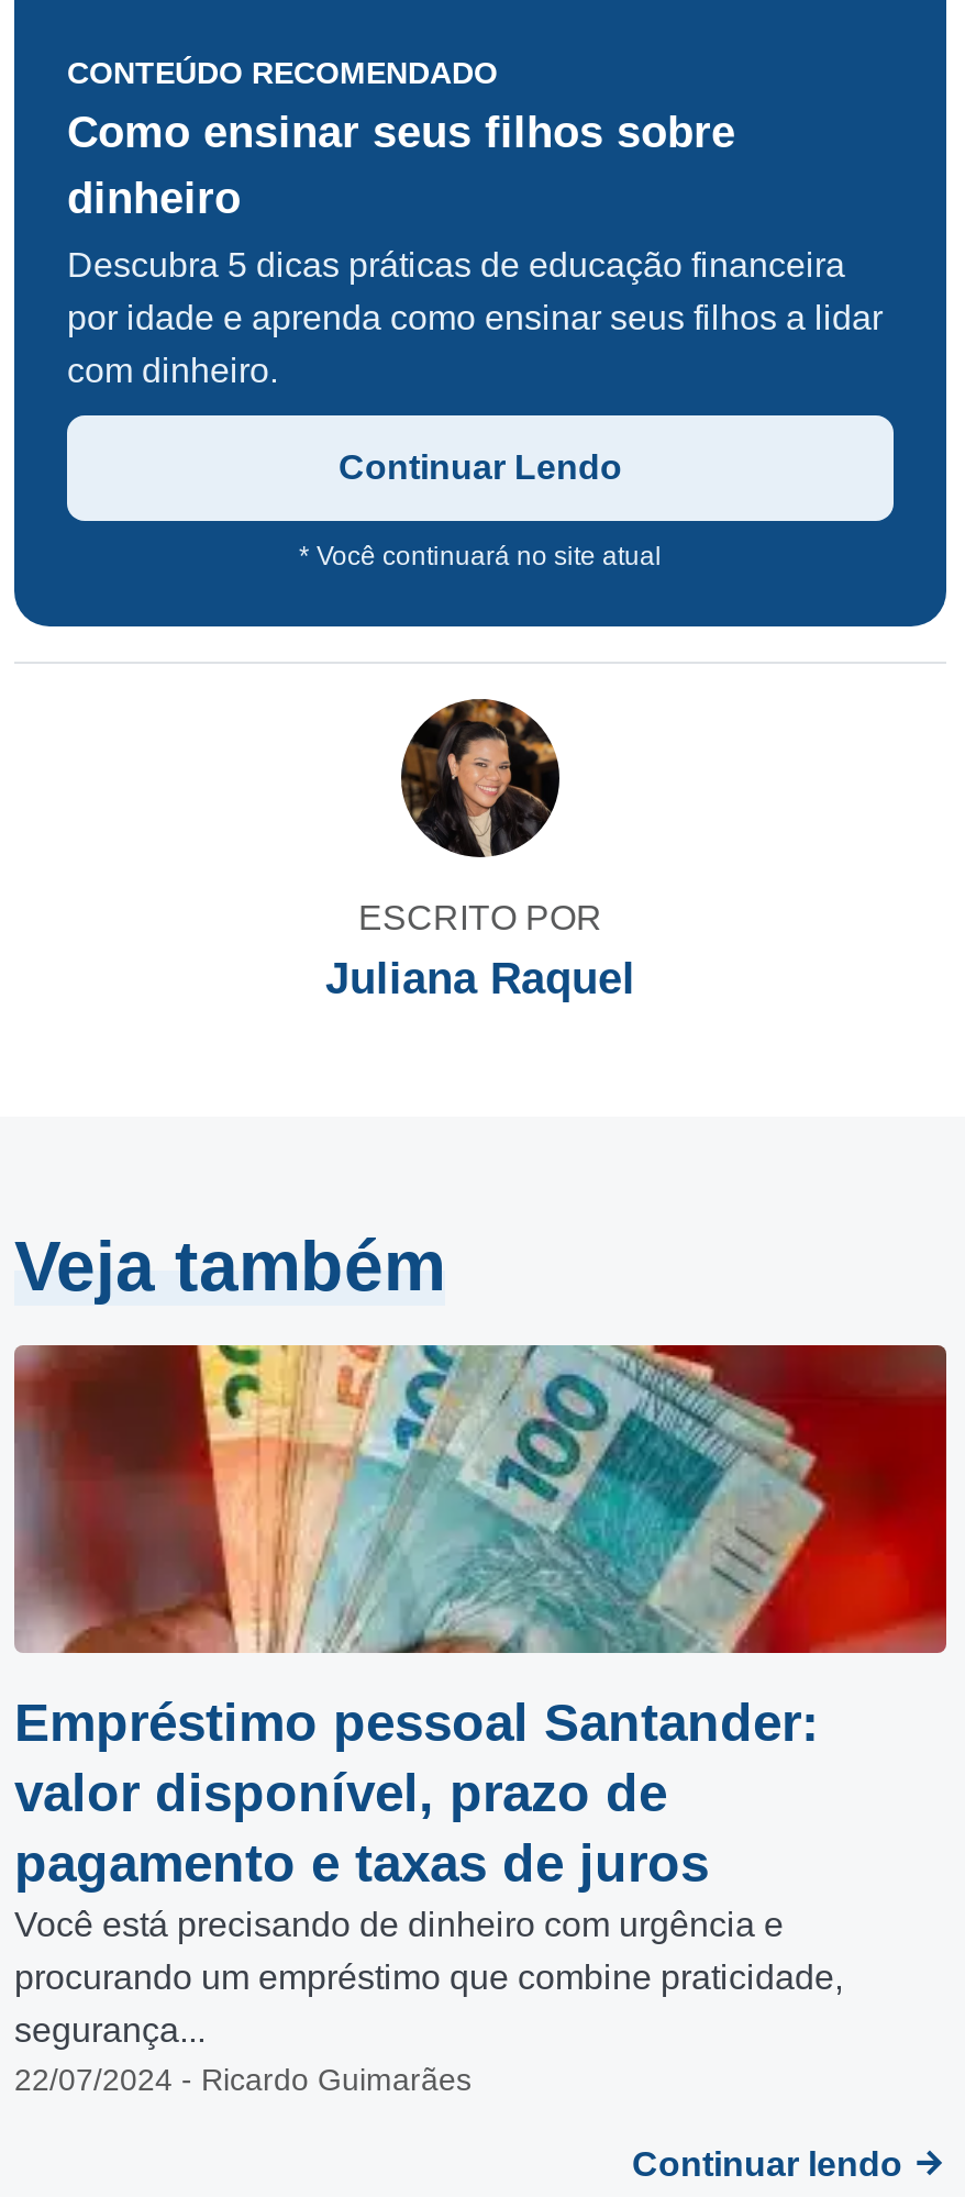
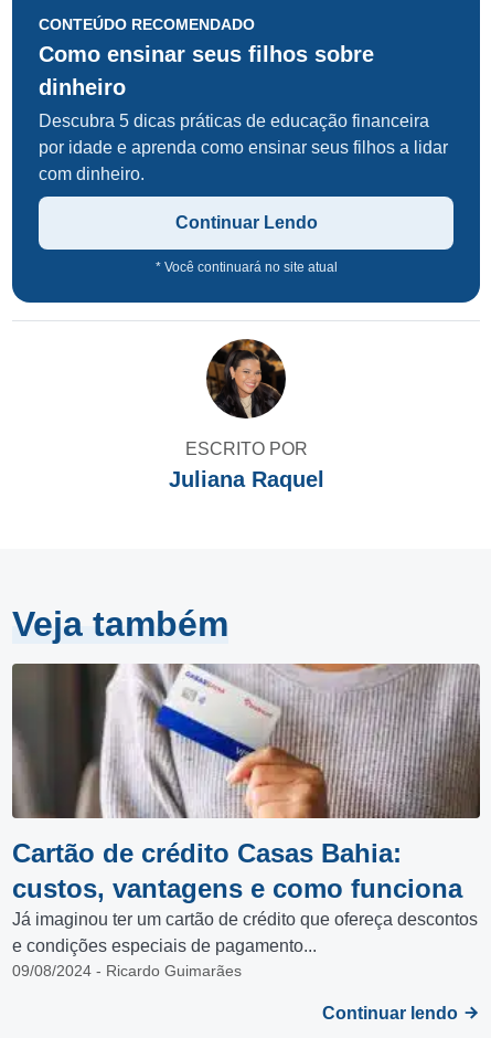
[14,1343,949,2097] [image] | Empréstimo pessoal Santander: | valor disponível, prazo de | pagamento e taxas de juros | Você está precisando de dinheiro com urgência e | procurando um empréstimo que combine praticidade, | segurança... | 22/07/2024 - Ricardo Guimarães -> [12,663,481,979] [image] | Cartão de crédito Casas Bahia: | custos, vantagens e como funciona | Já imaginou ter um cartão de crédito que ofereça descontos | e condições especiais de pagamento... | 09/08/2024 - Ricardo Guimarães

